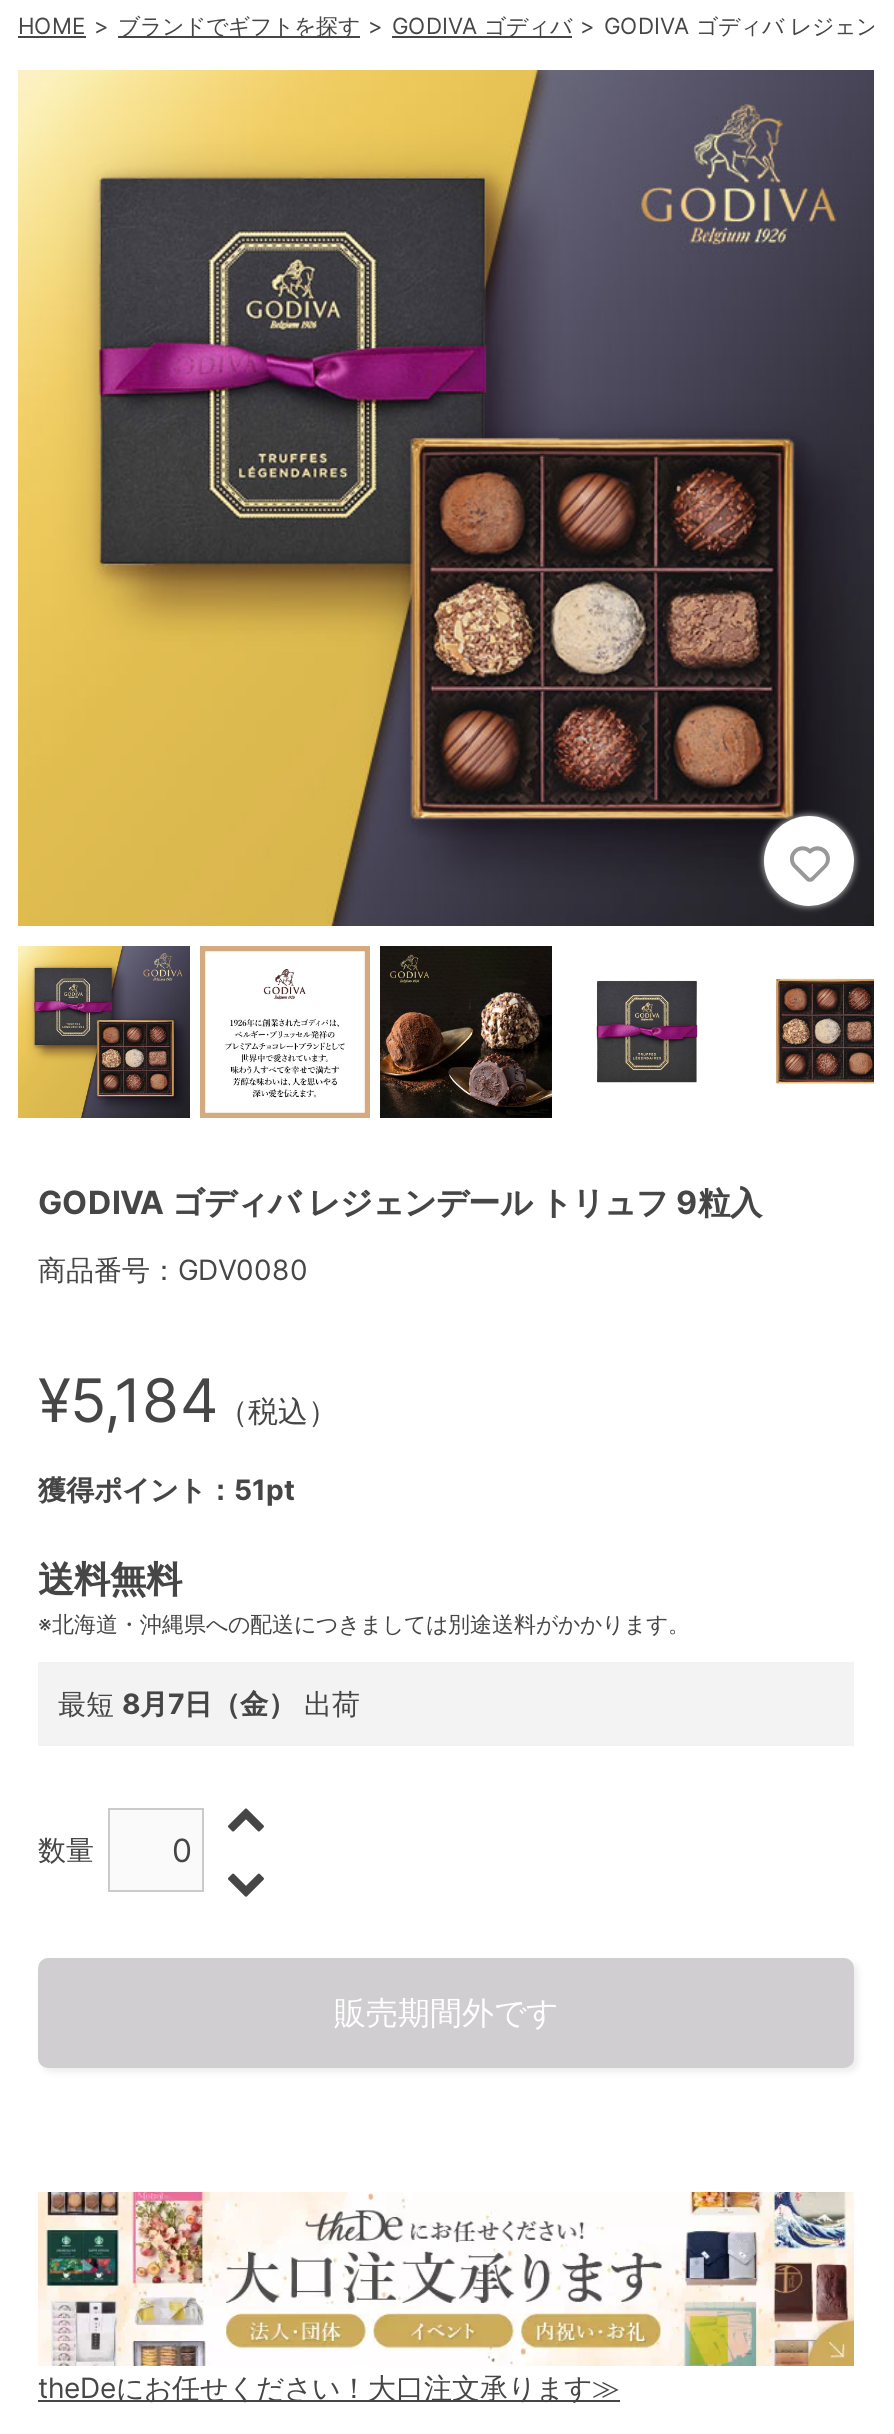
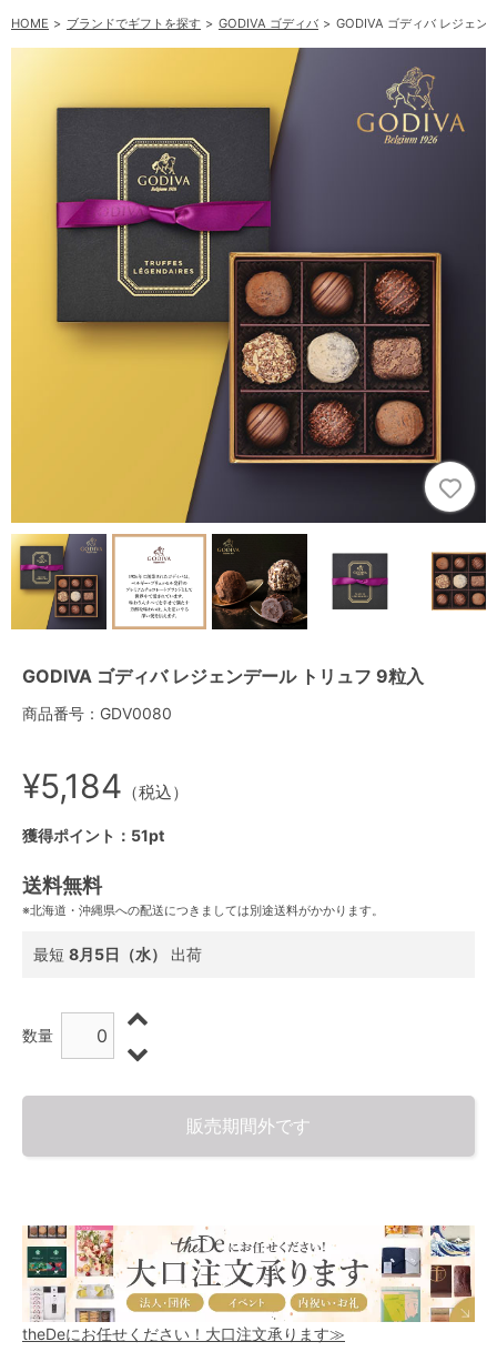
[58,1685,360,1719] 最短8月7日（金）出荷 -> [33,944,202,963] 最短8月5日（水）出荷

